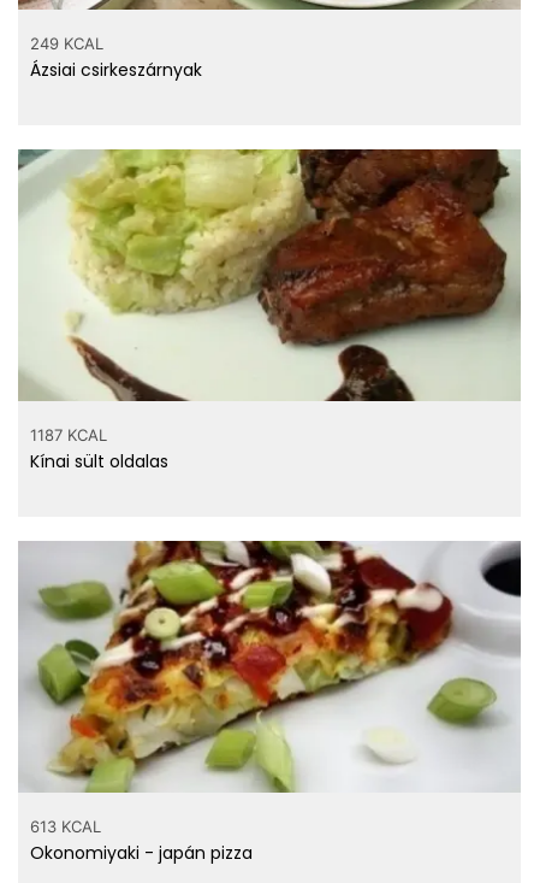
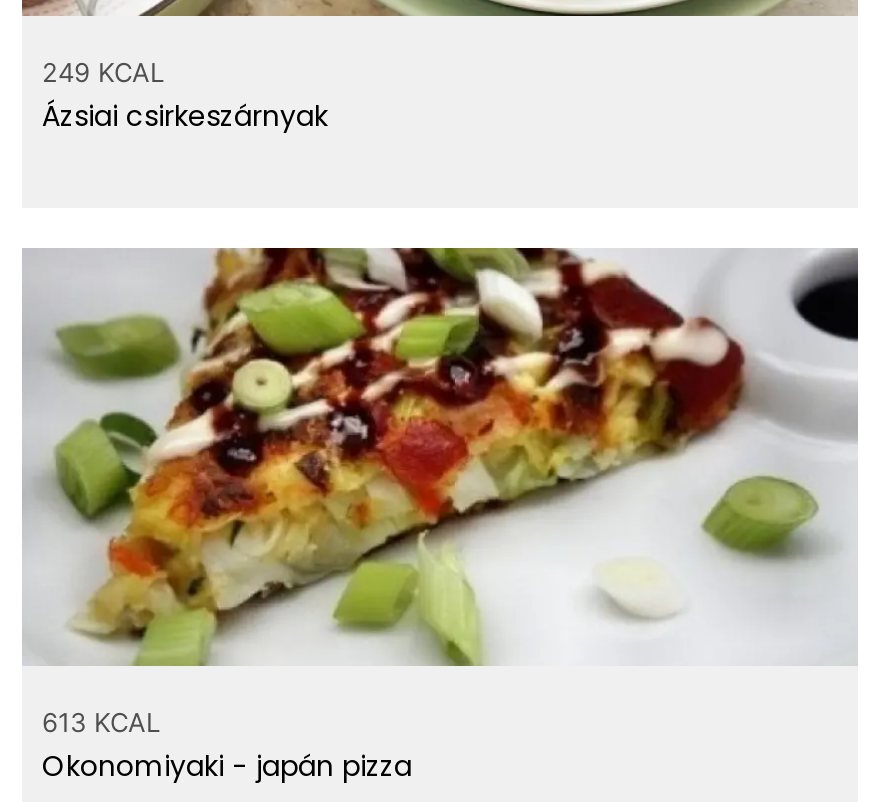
[18,148,520,473] [image] | 1187 KCAL | Kínai sült oldalas -> none

